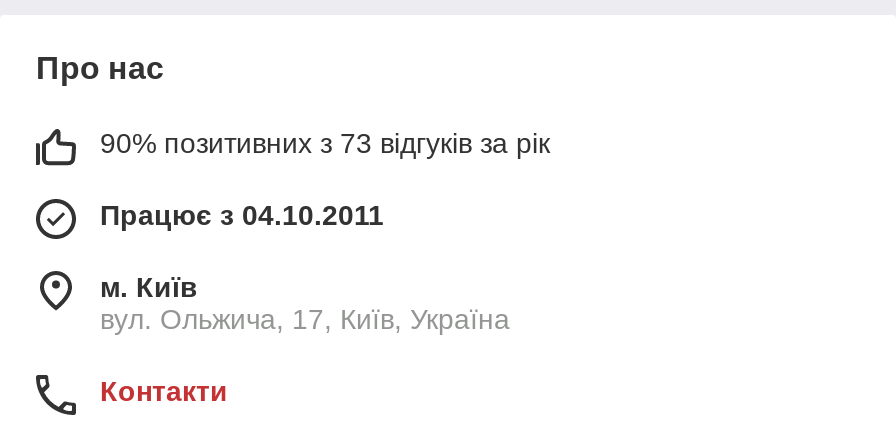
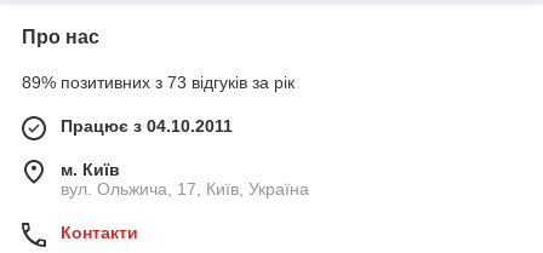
[100,128,550,160] 90% позитивних з 73 відгуків за рік -> [22,73,295,92] 89% позитивних з 73 відгуків за рік

